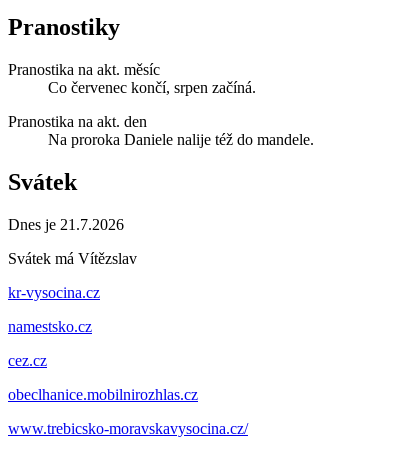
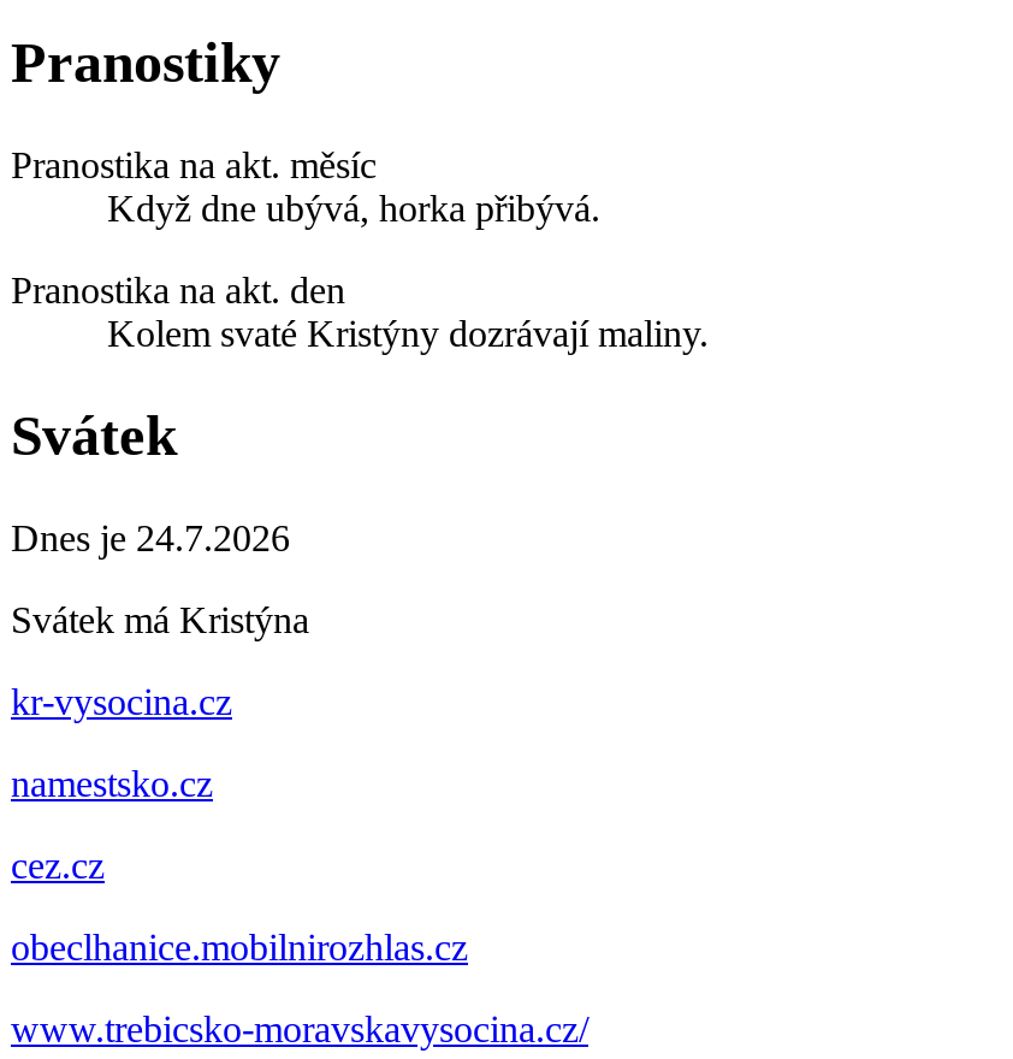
[48,79,256,96] Co červenec končí, srpen začíná. -> [107,187,600,228] Když dne ubývá, horka přibývá.
[48,131,314,148] Na proroka Daniele nalije též do mandele. -> [107,312,709,353] Kolem svaté Kristýny dozrávají maliny.
[8,215,124,232] Dnes je 21.7.2026 -> [11,516,290,557] Dnes je 24.7.2026
[8,249,137,266] Svátek má Vítězslav -> [11,598,309,639] Svátek má Kristýna

